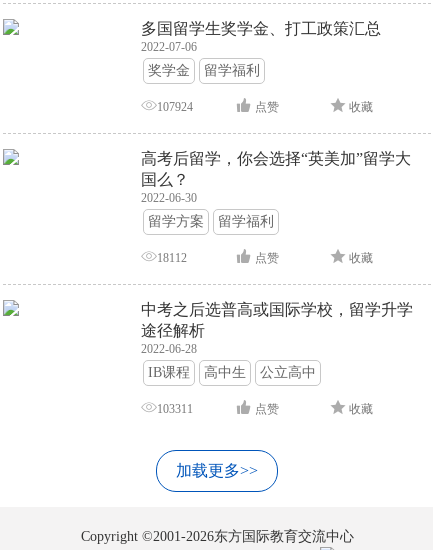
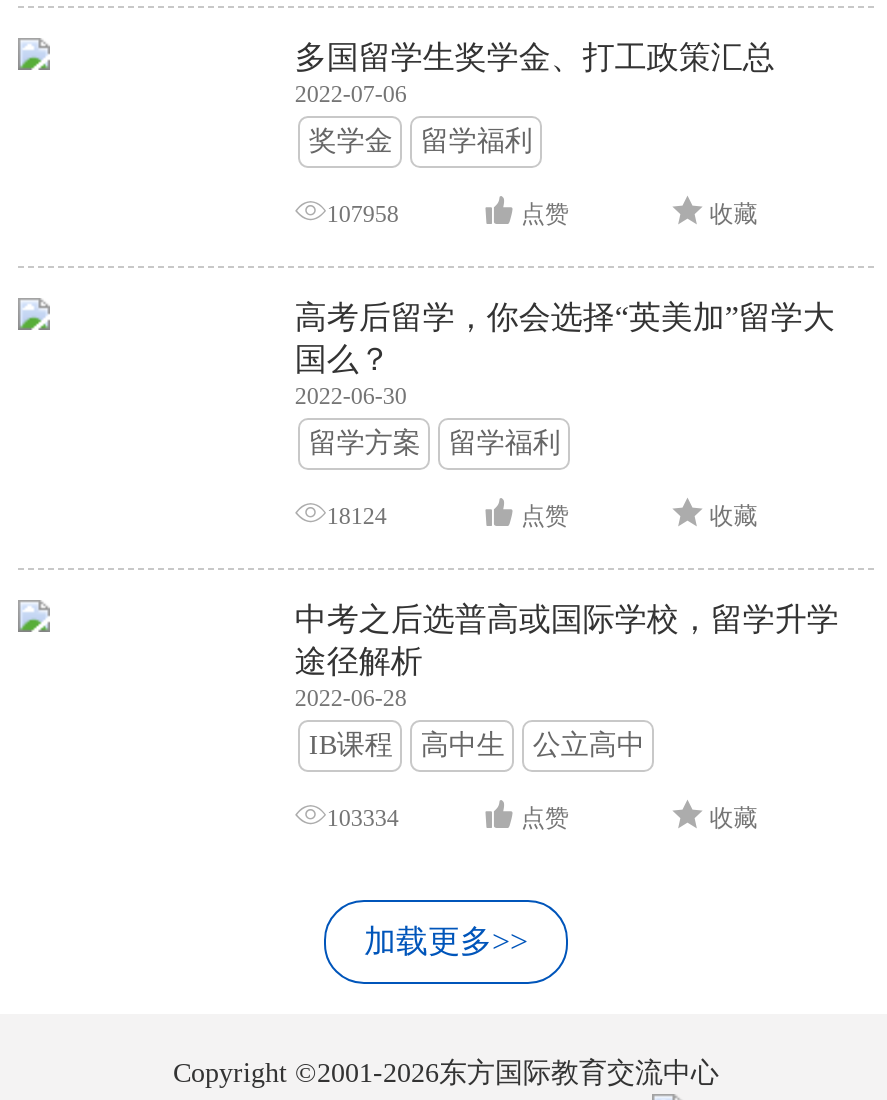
[157,100,193,114] 107924 -> [327,201,399,229] 107958
[157,251,187,265] 18112 -> [327,503,387,531] 18124
[157,402,193,416] 103311 -> [327,805,399,833] 103334

